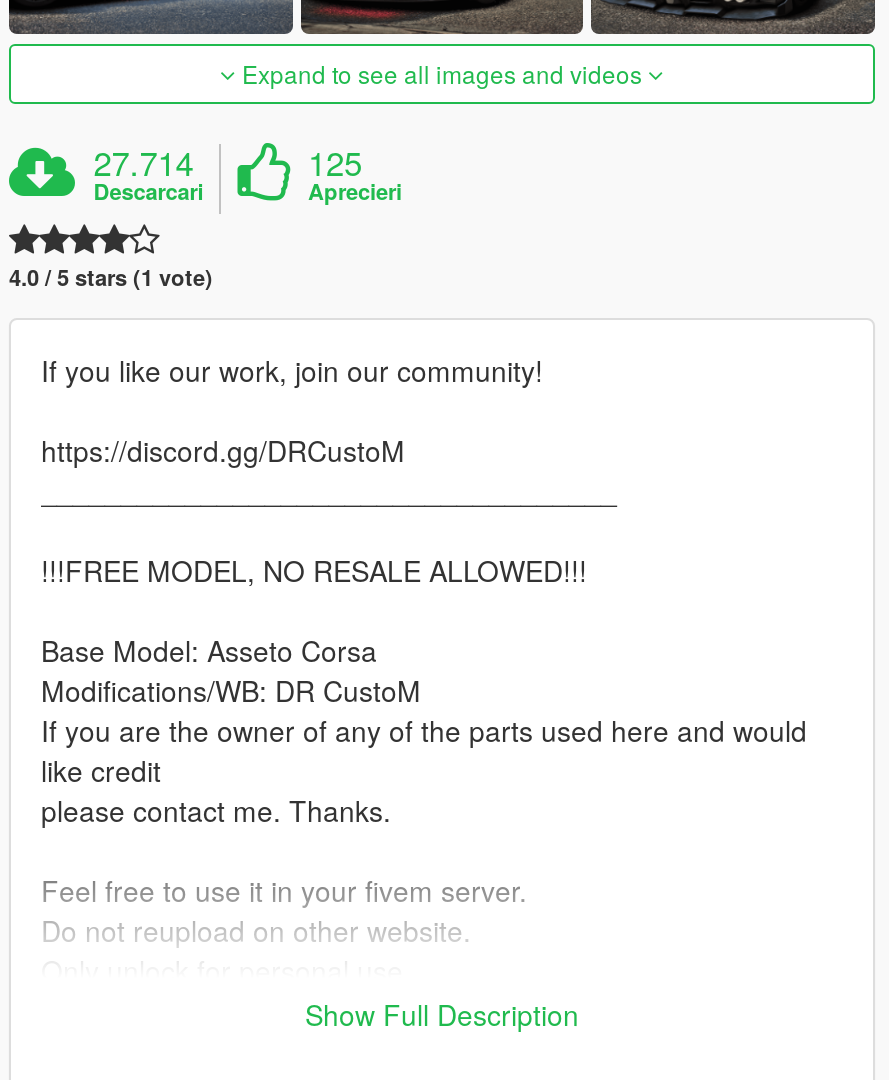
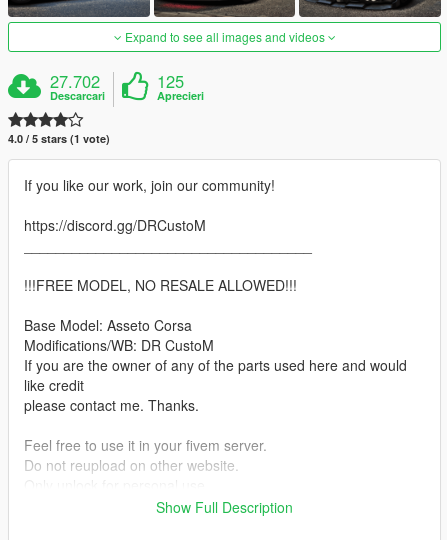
[93,138,193,186] 27.714 -> [50,69,100,93] 27.702

